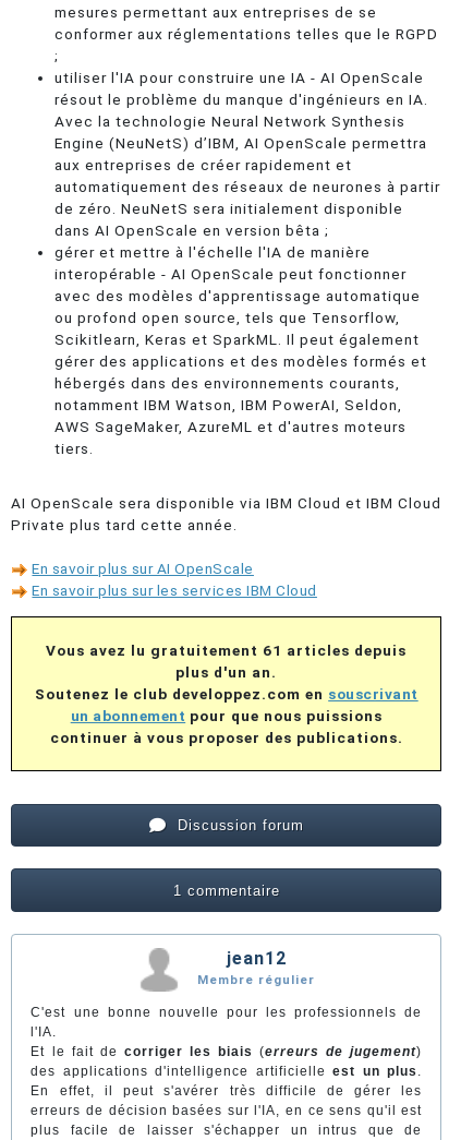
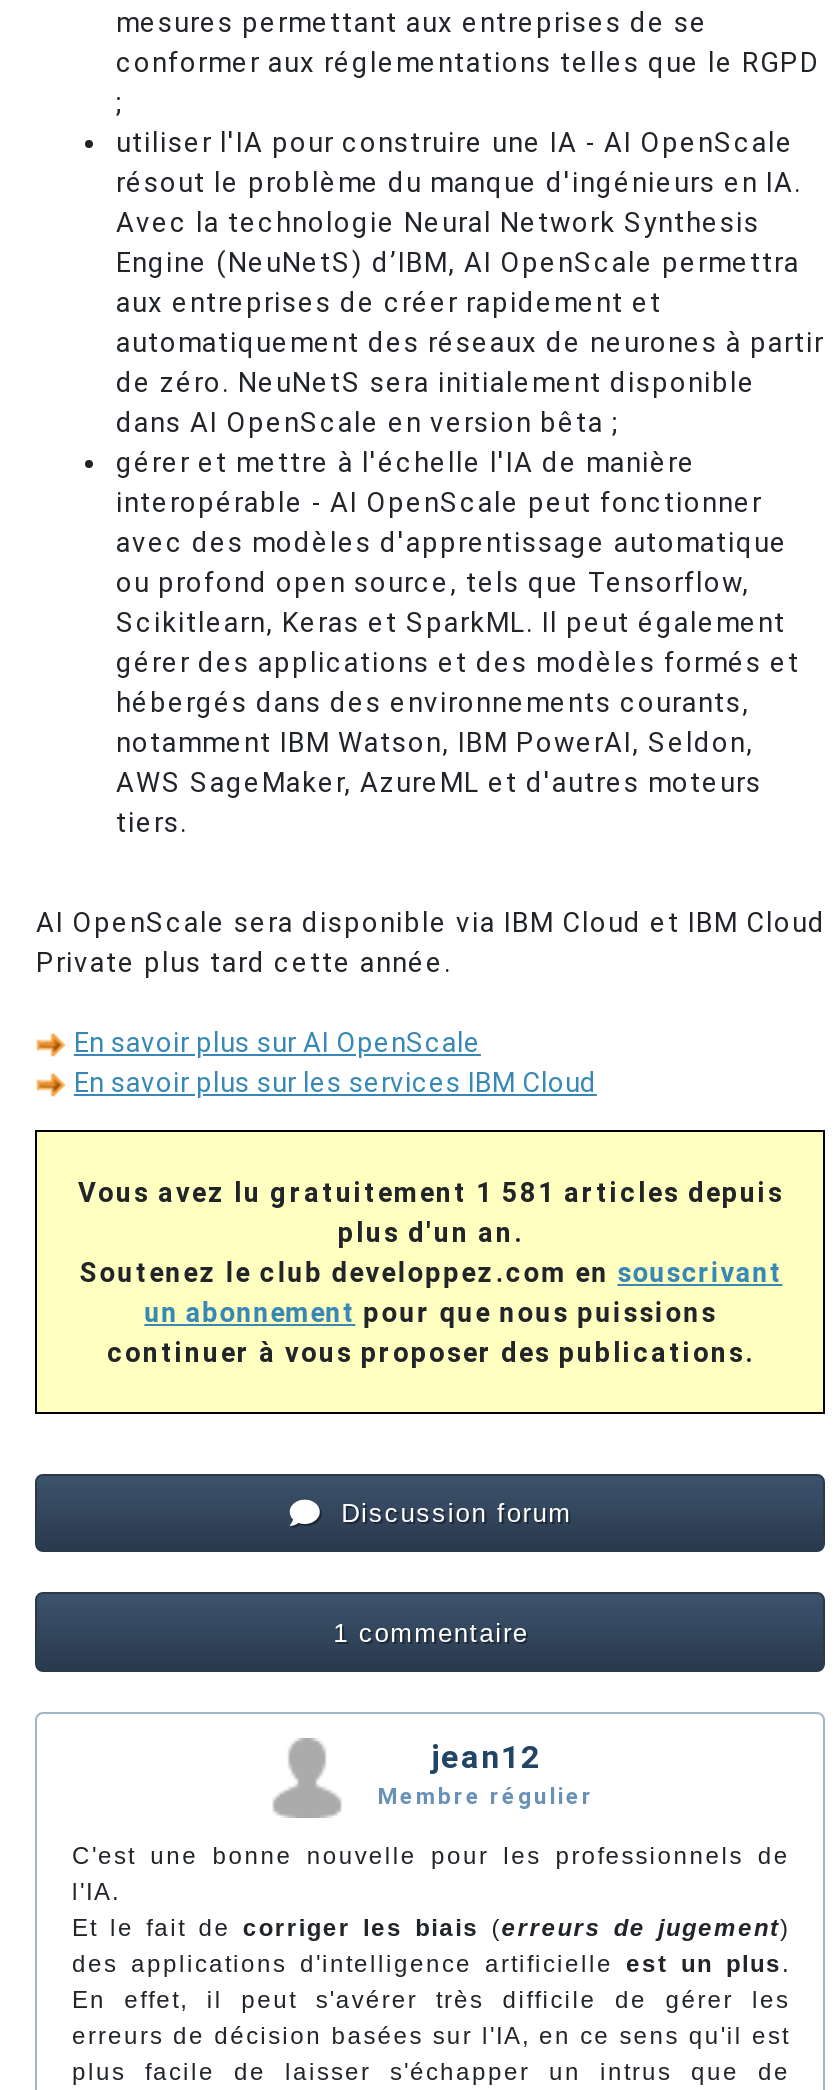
[46,641,407,659] Vous avez lu gratuitement 61 articles depuis -> [78,1176,784,1208] Vous avez lu gratuitement 1 581 articles depuis

